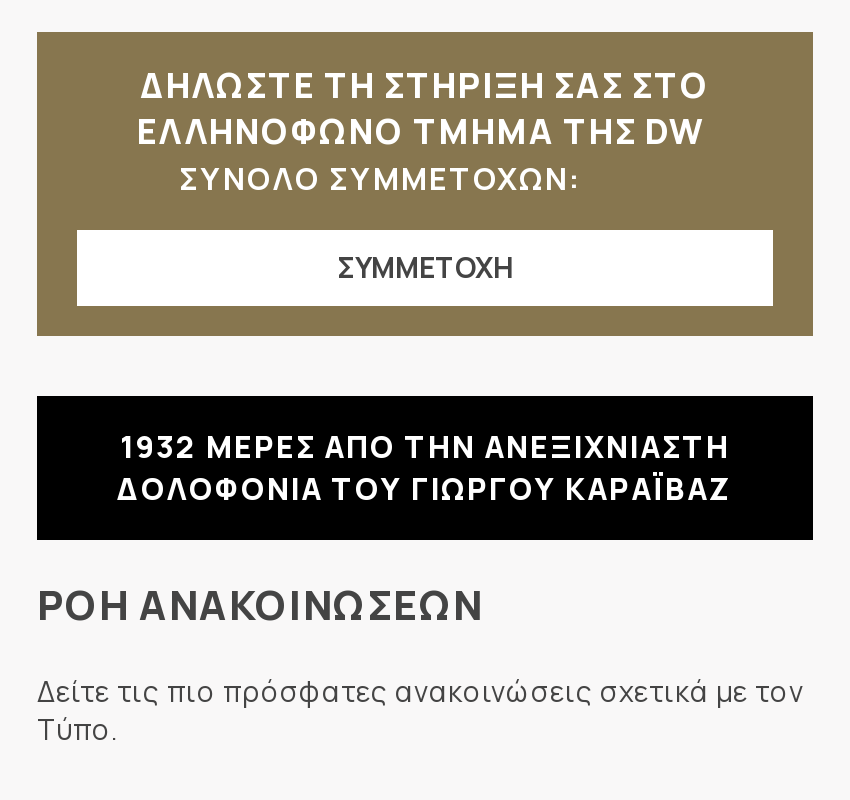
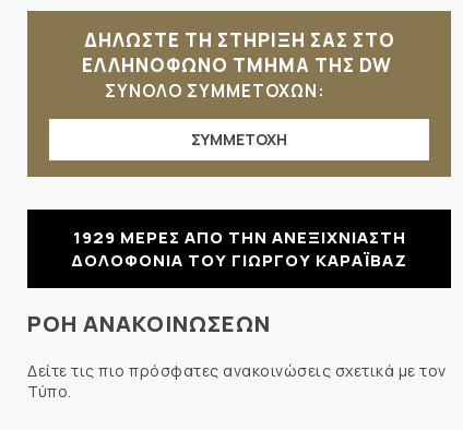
[120,425,730,467] 1932 ΜΕΡΕΣ ΑΠΟ ΤΗΝ ΑΝΕΞΙΧΝΙΑΣΤΗ -> [73,225,406,248] 1929 ΜΕΡΕΣ ΑΠΟ ΤΗΝ ΑΝΕΞΙΧΝΙΑΣΤΗ

